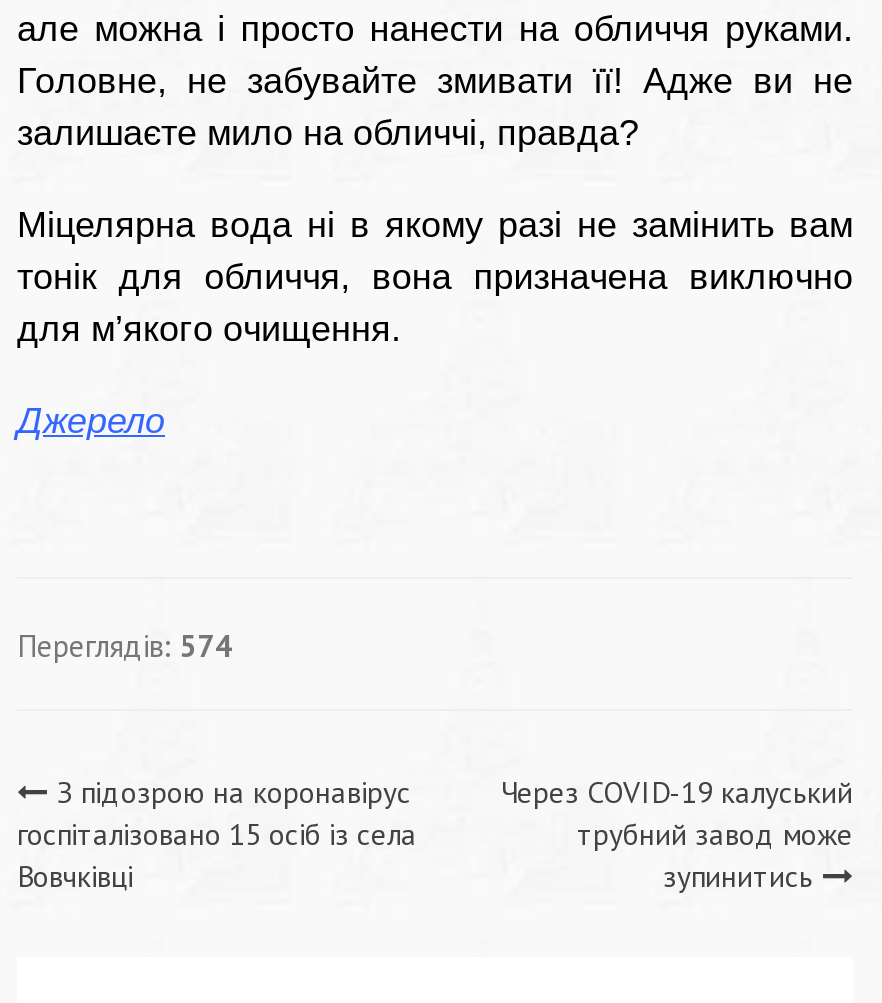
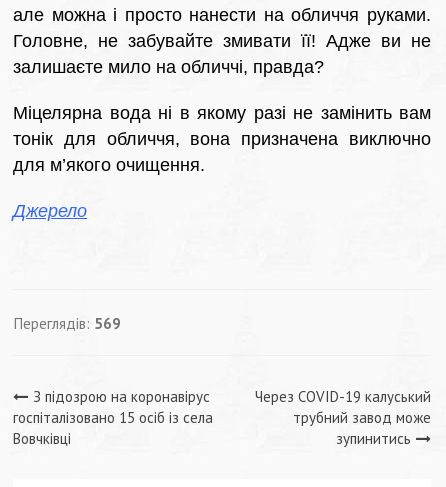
[17,625,233,665] Переглядів: 574 -> [13,313,121,333] Переглядів: 569

